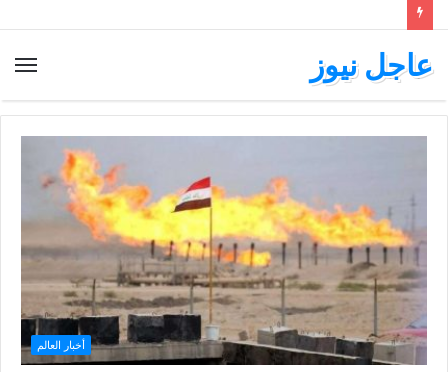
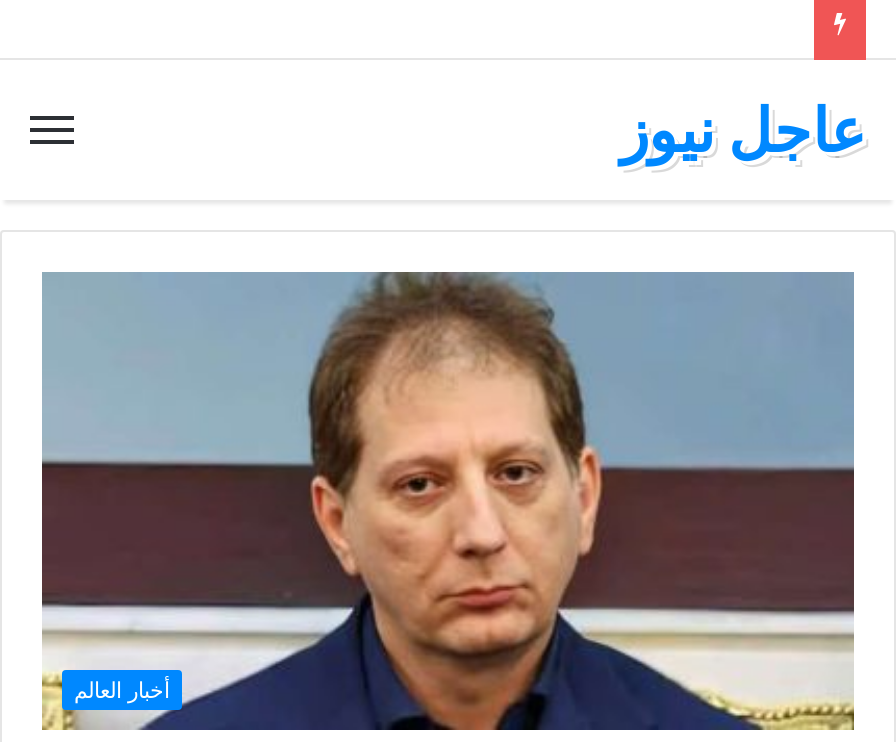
[20,137,427,366] [image] -> [40,272,856,732] [image]

